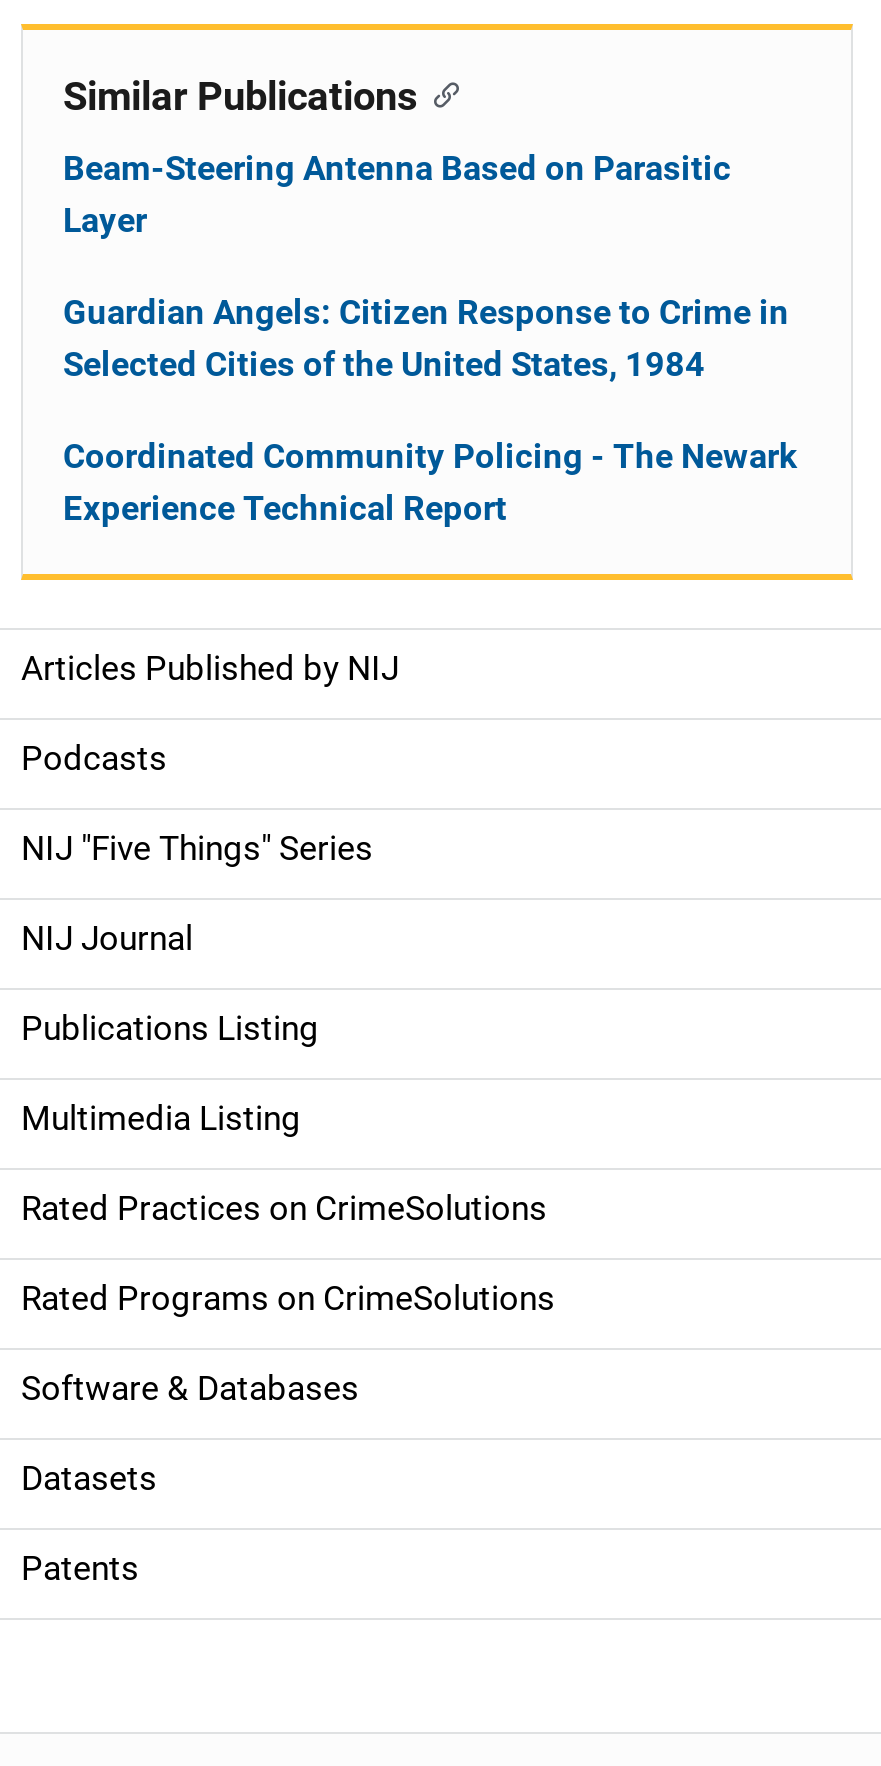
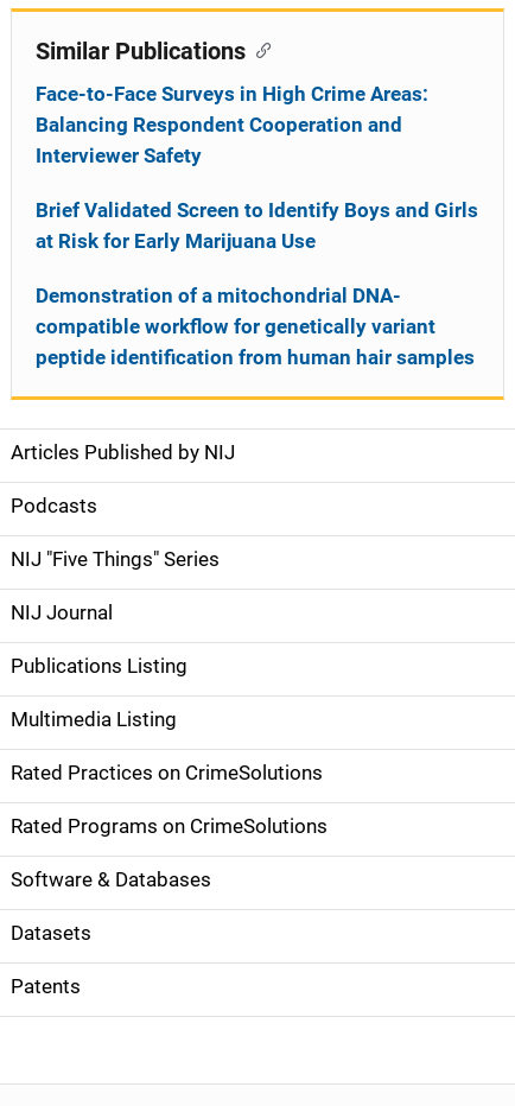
[63,148,731,240] Beam-Steering Antenna Based on Parasitic | Layer -> [36,82,428,167] Face-to-Face Surveys in High Crime Areas: | Balancing Respondent Cooperation and | Interviewer Safety
[63,292,789,384] Guardian Angels: Citizen Response to Crime in | Selected Cities of the United States, 1984 -> [36,198,478,253] Brief Validated Screen to Identify Boys and Girls | at Risk for Early Marijuana Use
[63,436,797,528] Coordinated Community Policing - The Newark | Experience Technical Report -> [36,284,475,369] Demonstration of a mitochondrial DNA- | compatible workflow for genetically variant | peptide identification from human hair samples

